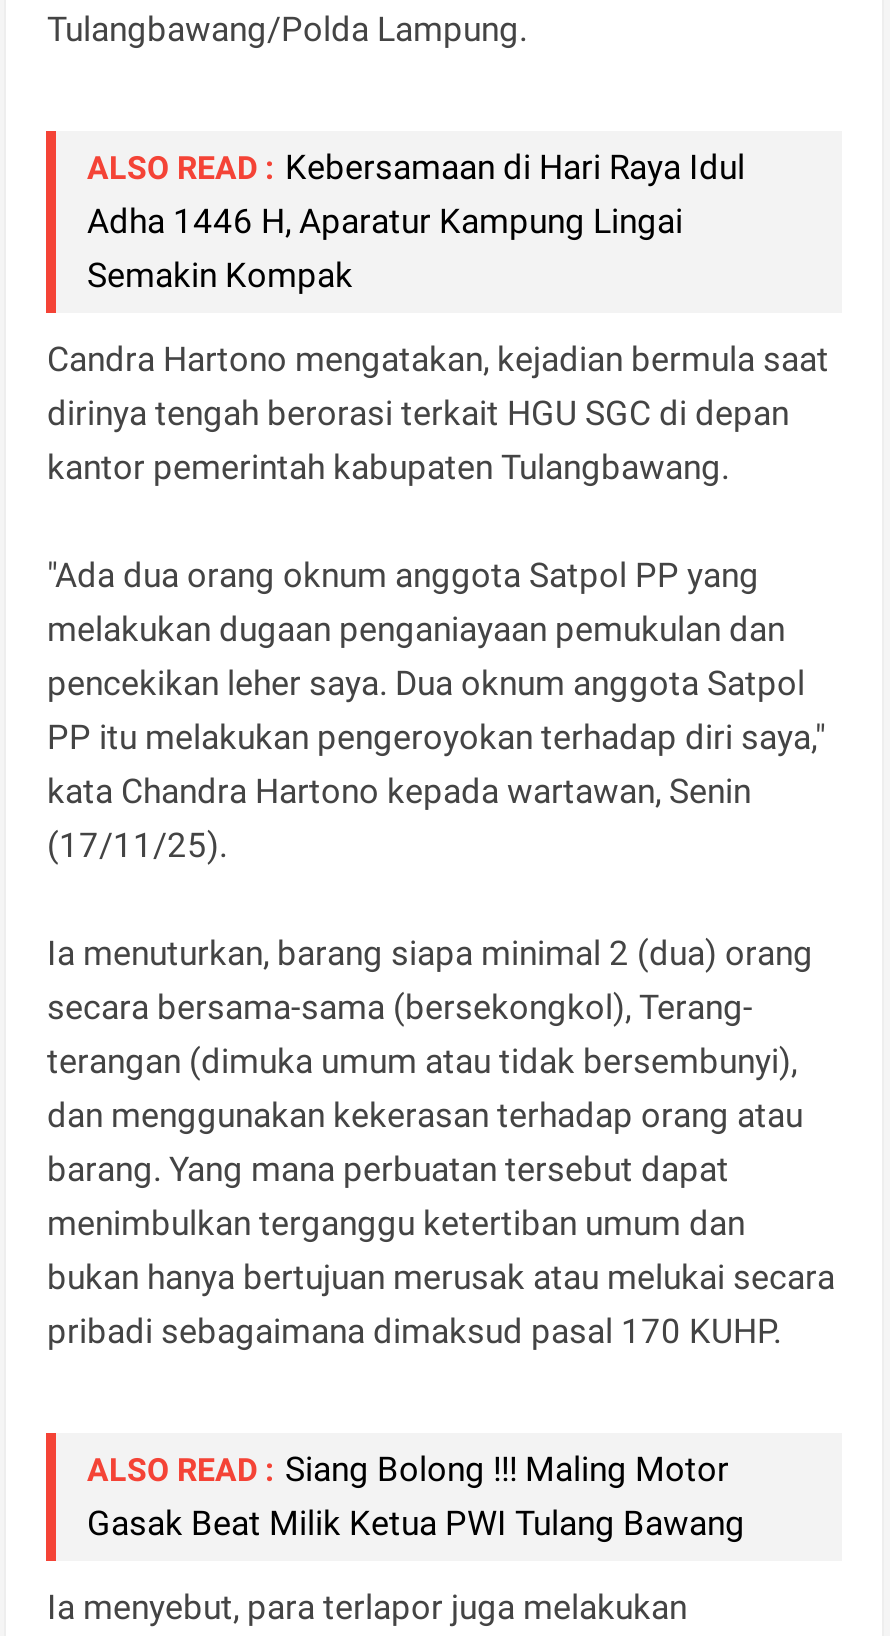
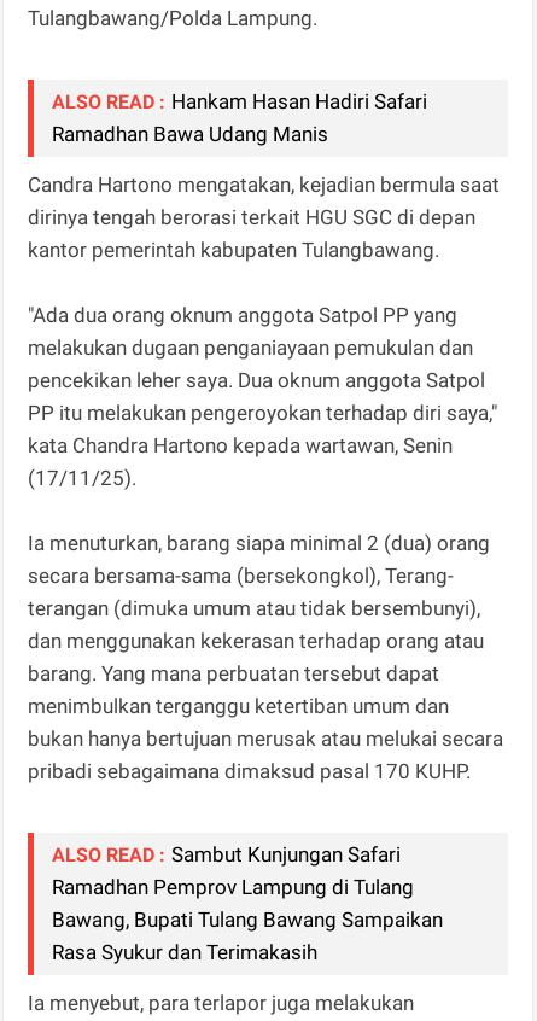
[87,146,745,294] ALSO READ : Kebersamaan di Hari Raya Idul | Adha 1446 H, Aparatur Kampung Lingai | Semakin Kompak -> [52,89,428,146] ALSO READ : Hankam Hasan Hadiri Safari | Ramadhan Bawa Udang Manis
moved [47,338,835,1350] -> [28,172,504,783]: Candra Hartono mengatakan, kejadian bermula saat | dirinya tengah berorasi terkait HGU SGC di depan | kantor pemerintah kabupaten Tulangbawang. | ... | bukan hanya bertujuan merusak atau melukai secara | pribadi sebagaimana dimaksud pasal 170 KUHP.
[87,1448,745,1542] ALSO READ : Siang Bolong !!! Maling Motor | Gasak Beat Milik Ketua PWI Tulang Bawang -> [52,842,443,964] ALSO READ : Sambut Kunjungan Safari | Ramadhan Pemprov Lampung di Tulang | Bawang, Bupati Tulang Bawang Sampaikan | Rasa Syukur dan Terimakasih

